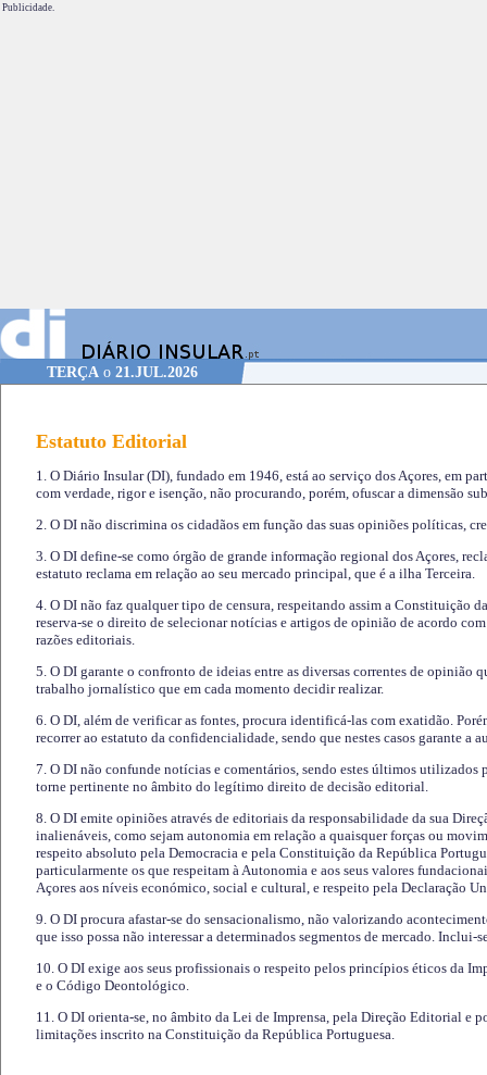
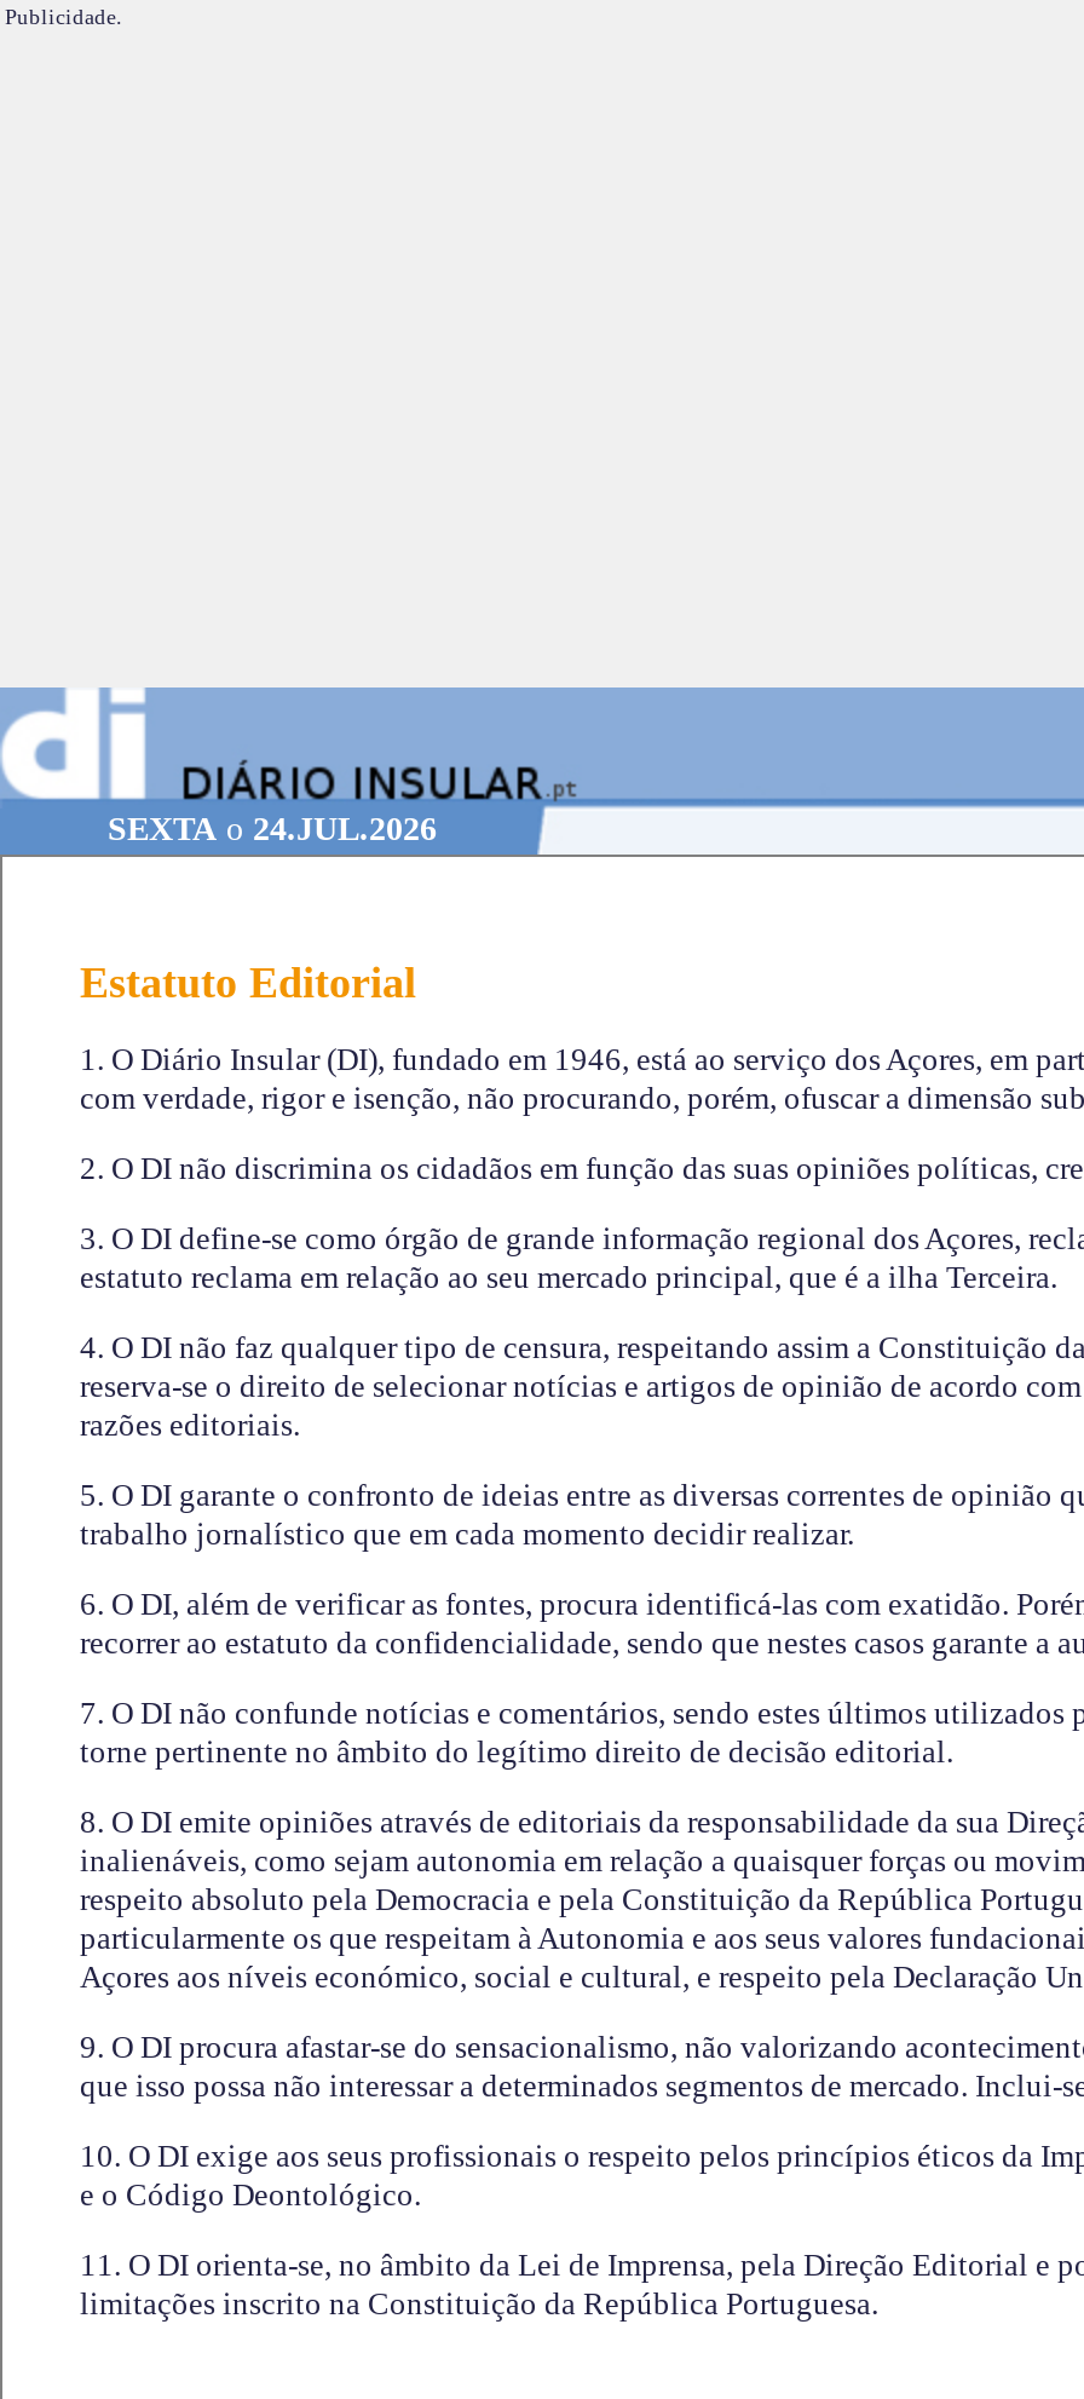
[47,364,198,380] TERÇA o 21.JUL.2026 -> [108,811,437,847] SEXTA o 24.JUL.2026

